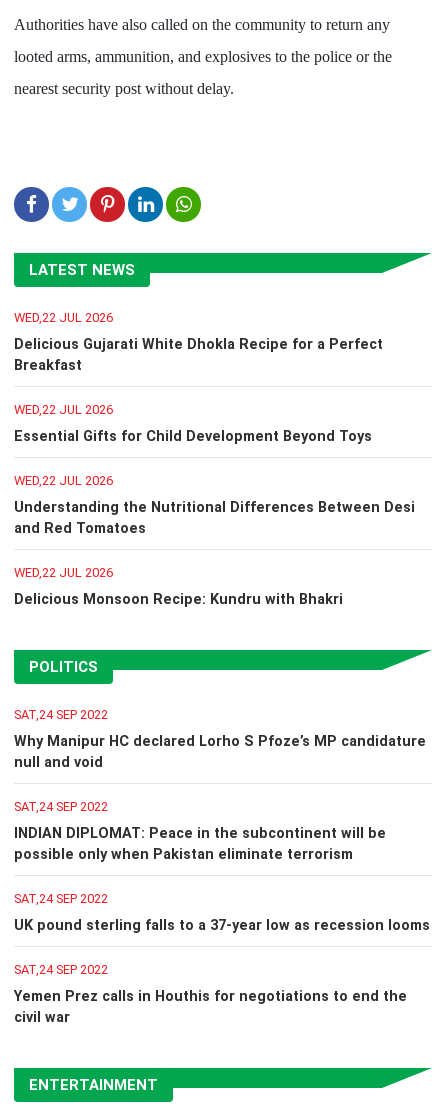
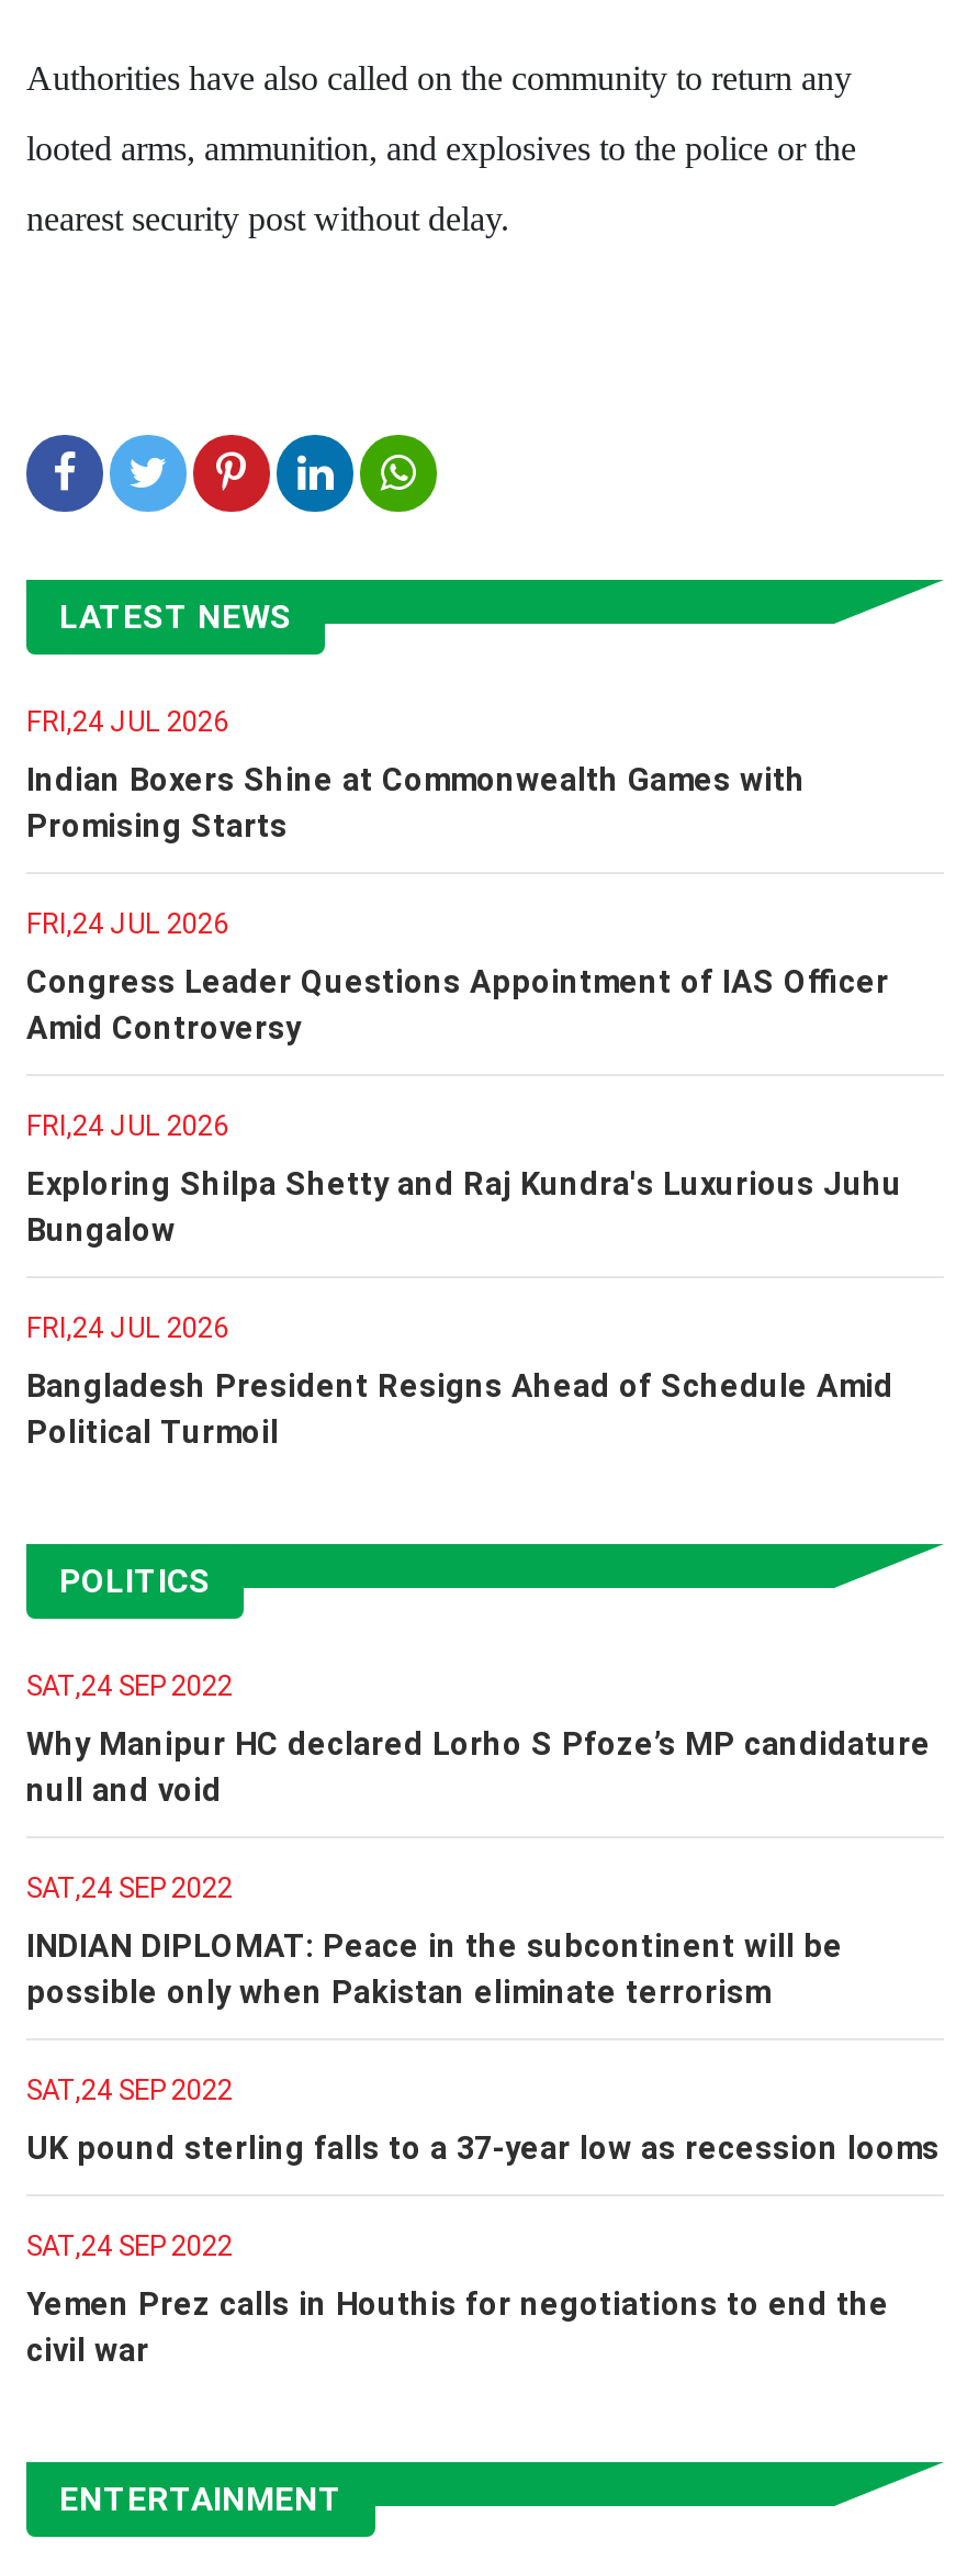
[14,310,113,325] WED,22 JUL 2026 -> [26,705,228,738] FRI,24 JUL 2026
[14,336,383,374] Delicious Gujarati White Dhokla Recipe for a Perfect | Breakfast -> [26,762,806,845] Indian Boxers Shine at Commonwealth Games with | Promising Starts
[14,402,113,417] WED,22 JUL 2026 -> [26,907,228,940] FRI,24 JUL 2026
[14,428,372,445] Essential Gifts for Child Development Beyond Toys -> [26,964,889,1047] Congress Leader Questions Appointment of IAS Officer | Amid Controversy
[14,473,113,488] WED,22 JUL 2026 -> [26,1109,228,1142] FRI,24 JUL 2026
[14,499,415,537] Understanding the Nutritional Differences Between Desi | and Red Tomatoes -> [26,1166,902,1250] Exploring Shilpa Shetty and Raj Kundra's Luxurious Juhu | Bungalow
[14,565,113,580] WED,22 JUL 2026 -> [26,1311,228,1344] FRI,24 JUL 2026
[14,591,343,608] Delicious Monsoon Recipe: Kundru with Bhakri -> [26,1368,893,1452] Bangladesh President Resigns Ahead of Schedule Amid | Political Turmoil

